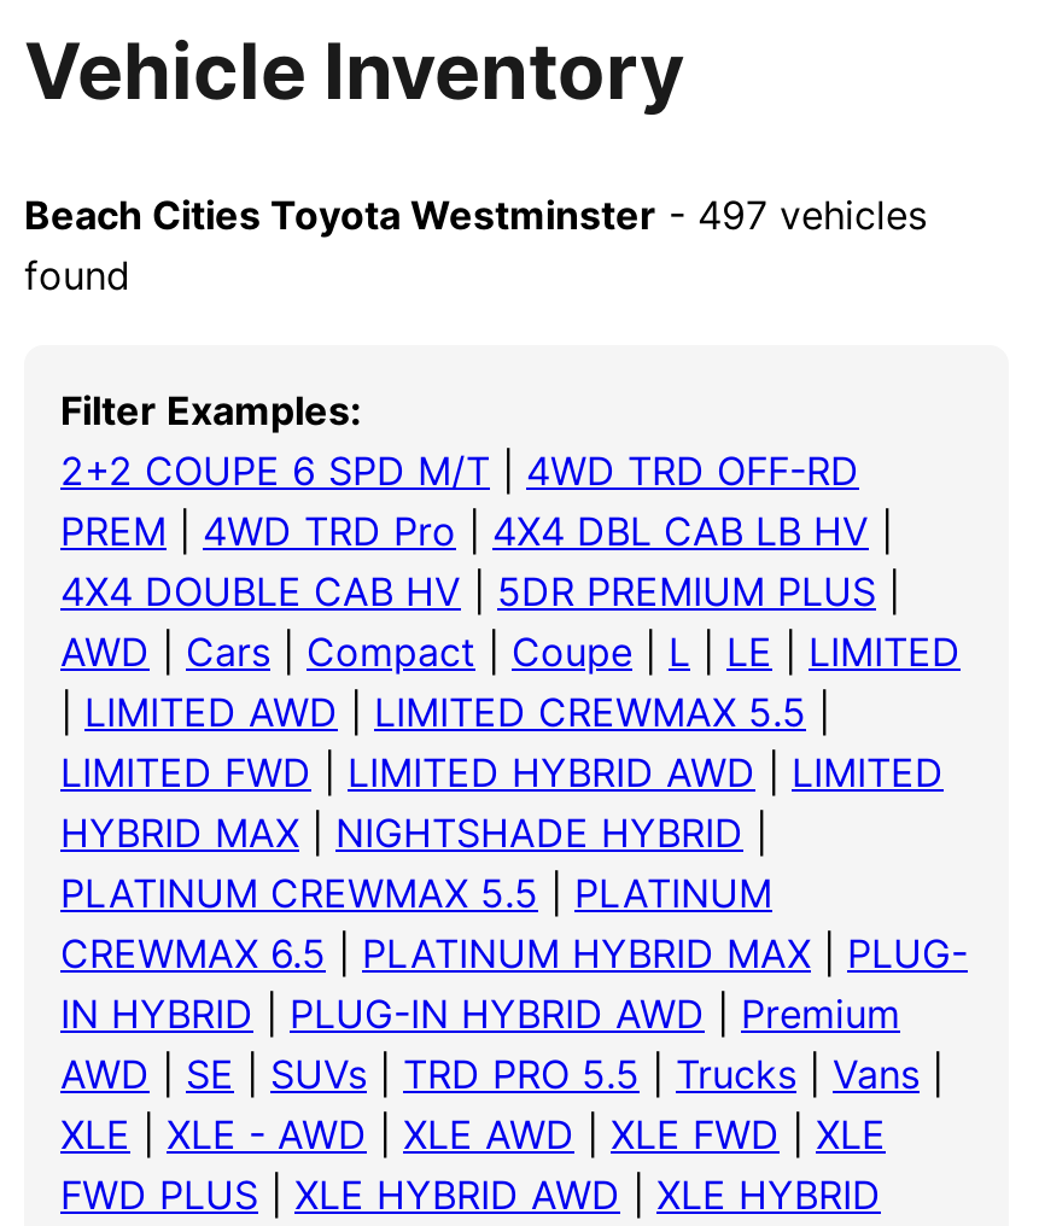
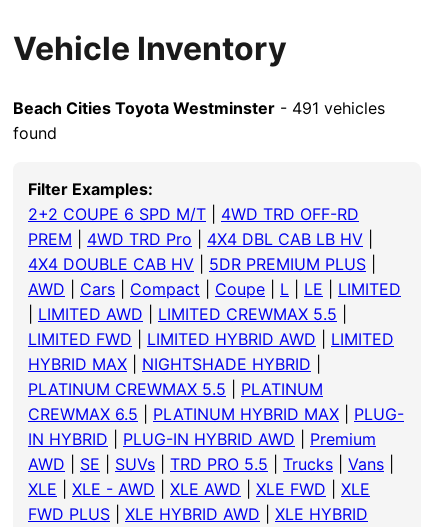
[24,190,927,239] Beach Cities Toyota Westminster - 497 vehicles -> [13,98,385,118] Beach Cities Toyota Westminster - 491 vehicles

